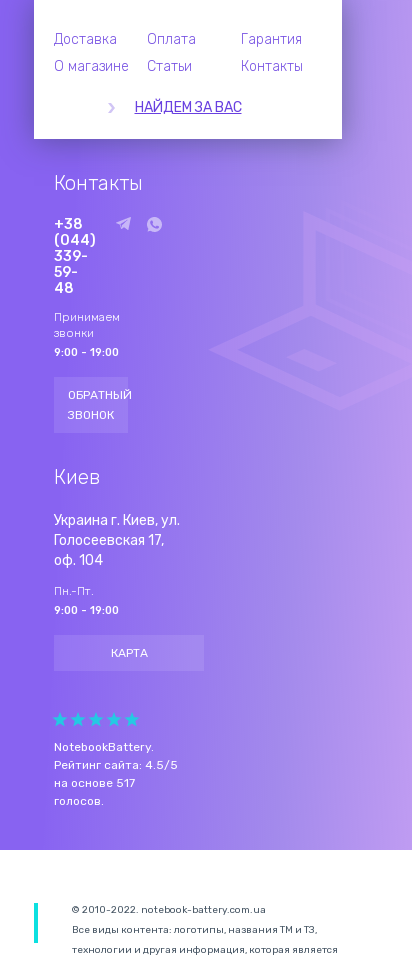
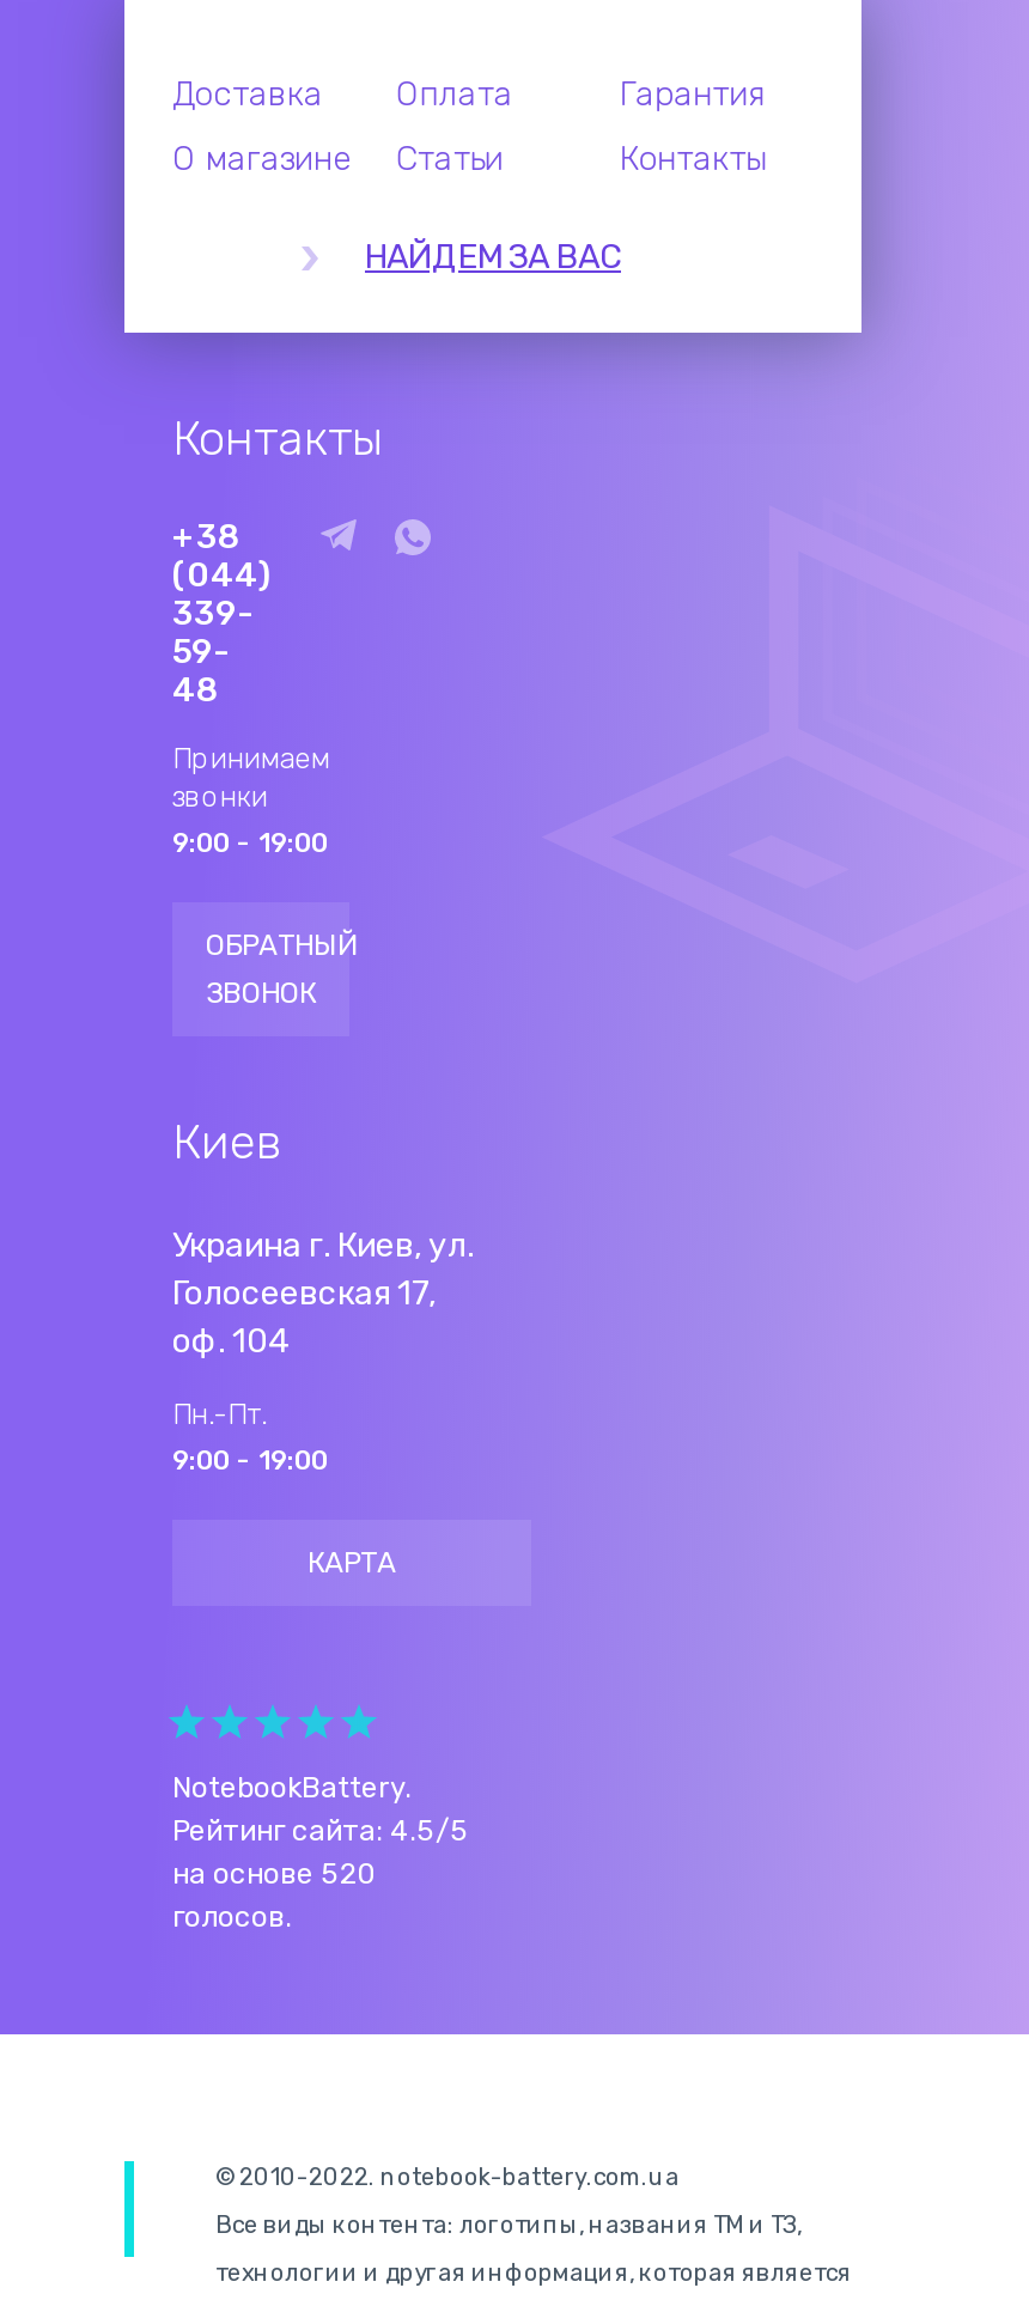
[54,776,135,790] на основе 517 -> [172,1857,376,1891] на основе 520

